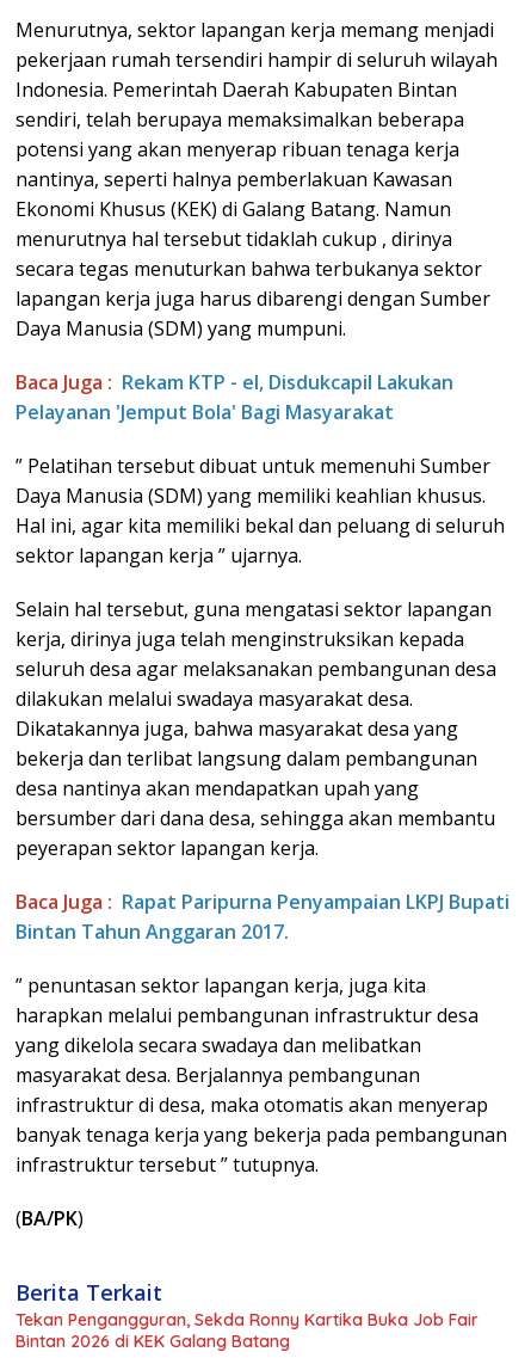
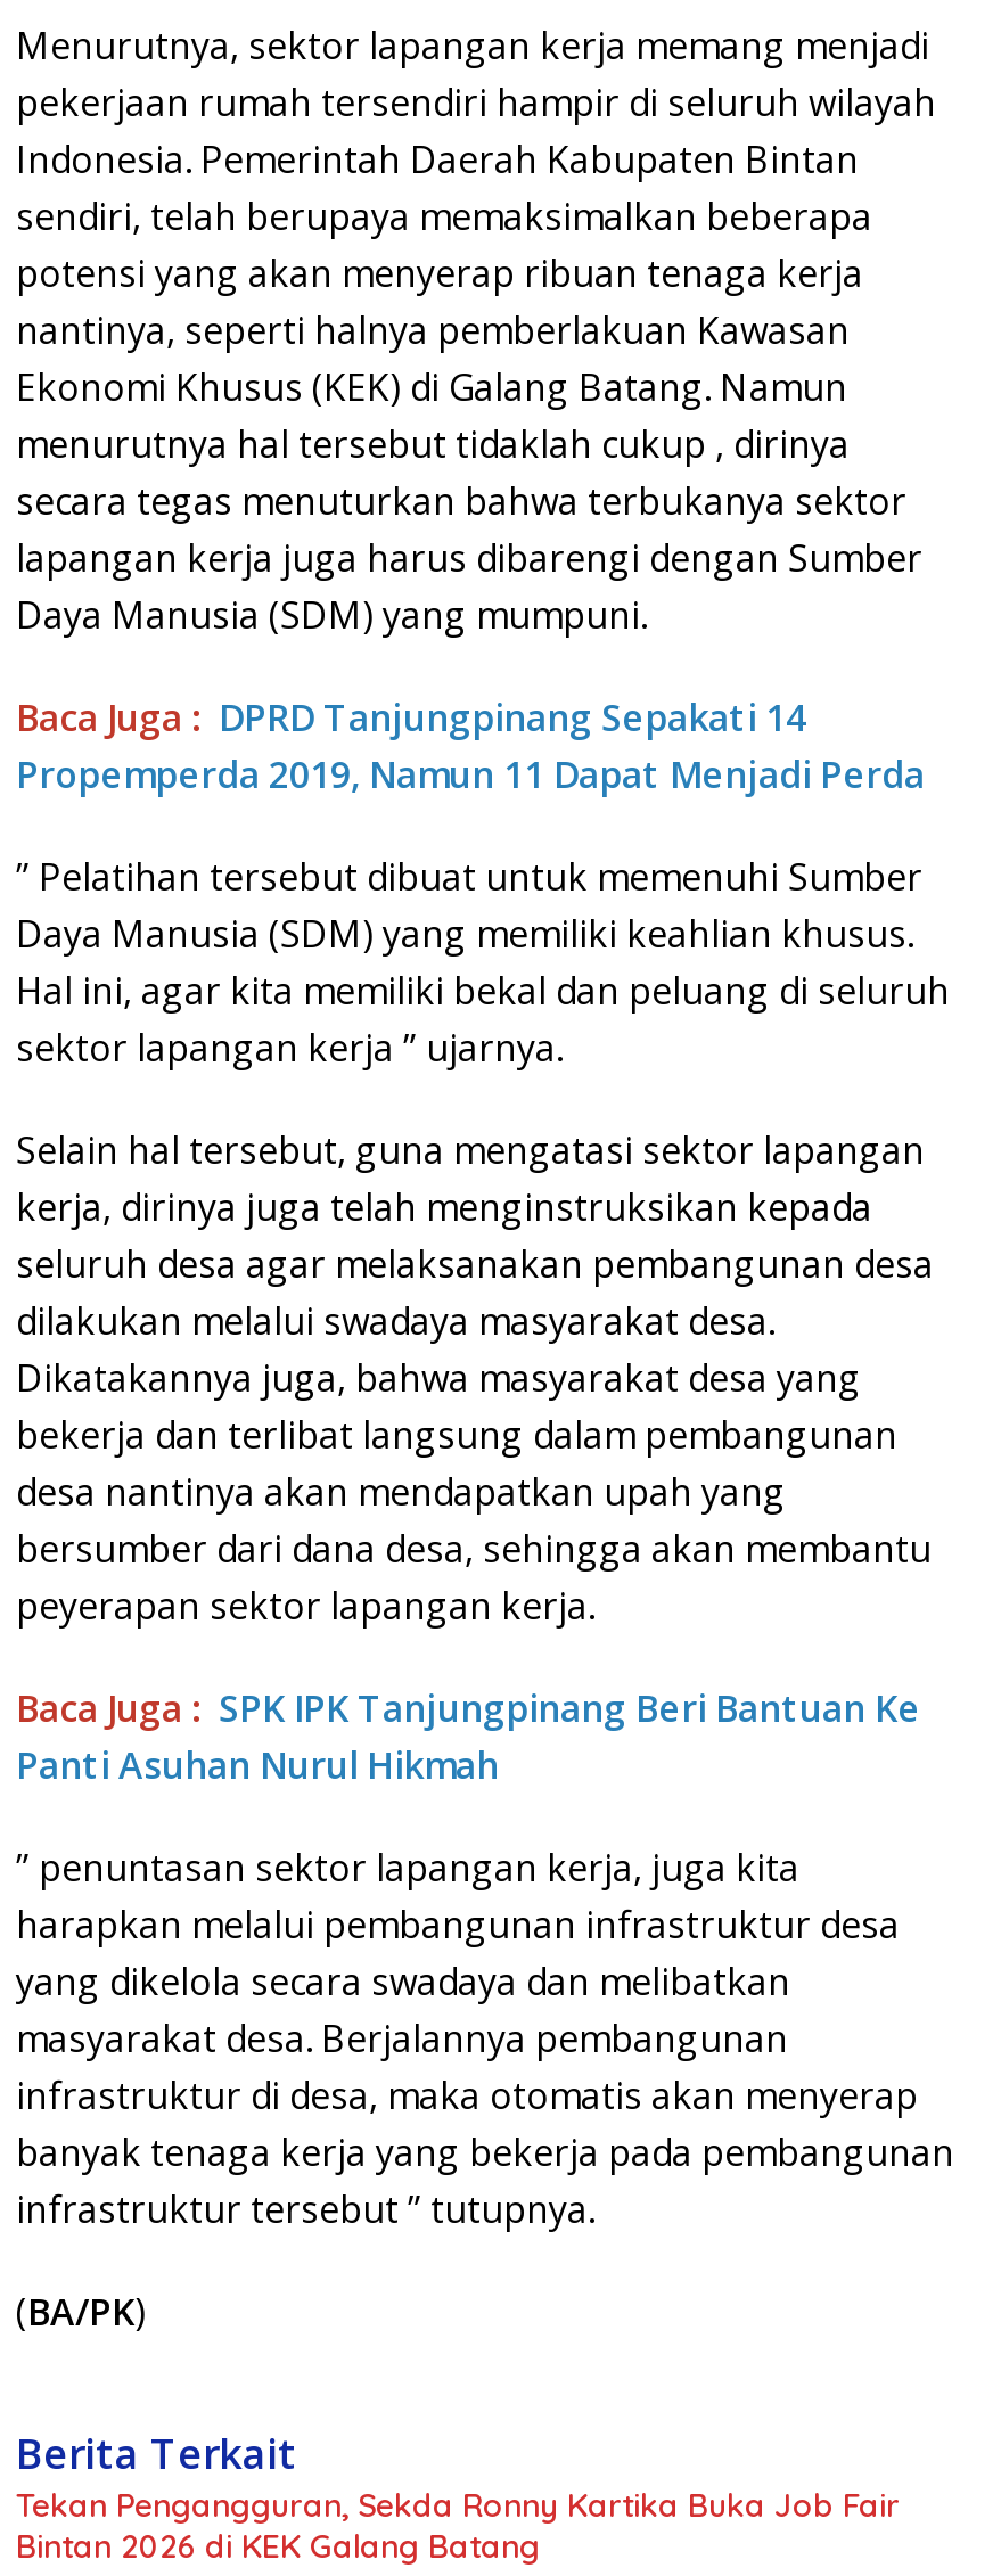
[16,369,453,425] Baca Juga : Rekam KTP - el, Disdukcapil Lakukan | Pelayanan 'Jemput Bola' Bagi Masyarakat -> [16,692,925,799] Baca Juga : DPRD Tanjungpinang Sepakati 14 | Propemperda 2019, Namun 11 Dapat Menjadi Perda
[16,888,510,944] Baca Juga : Rapat Paripurna Penyampaian LKPJ Bupati | Bintan Tahun Anggaran 2017. -> [16,1682,920,1790] Baca Juga : SPK IPK Tanjungpinang Beri Bantuan Ke | Panti Asuhan Nurul Hikmah

